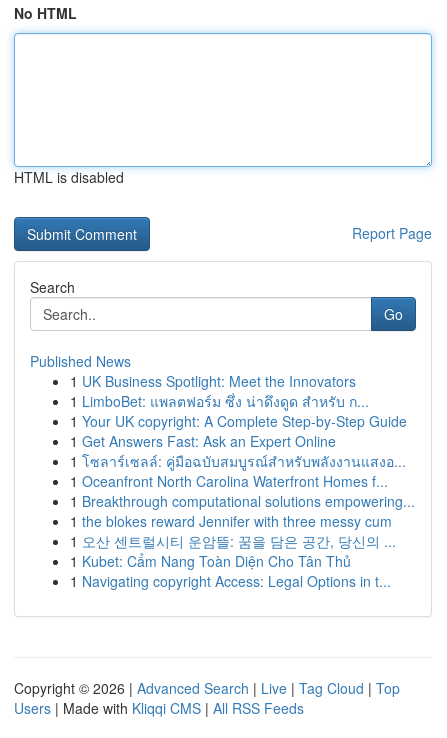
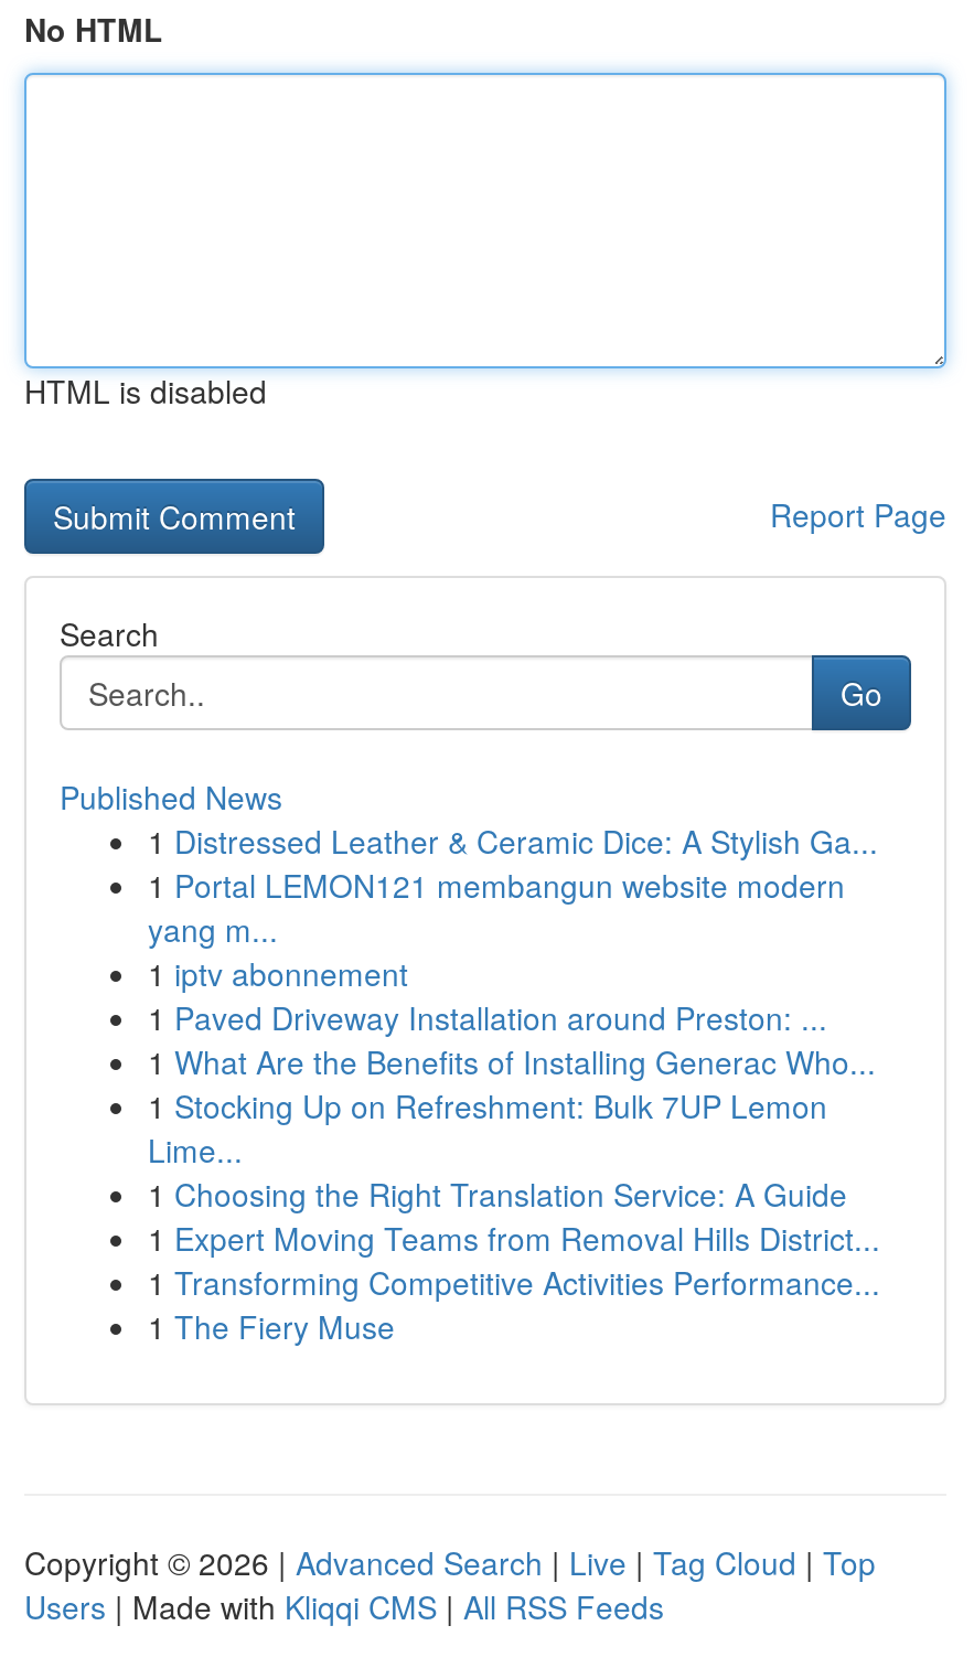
[70,371,415,591] 1 UK Business Spotlight: Meet the Innovators | 1 LimboBet: แพลตฟอร์ม ซึ่ง น่าดึงดูด สำหรับ ก... | 1 Your UK copyright: A Complete Step-by-Step Guide | 1 Get Answers Fast: Ask an Expert Online | 1 โซลาร์เซลล์: คู่มือฉบับสมบูรณ์สำหรับพลังงานแสงอ... | 1 Oceanfront North Carolina Waterfront Homes f... | 1 Breakthrough computational solutions empowering... | 1 the blokes reward Jennifer with three messy cum | 1 오산 센트럴시티 운암뜰: 꿈을 담은 공간, 당신의 ... | 1 Kubet: Cẩm Nang Toàn Diện Cho Tân Thủ | 1 Navigating copyright Access: Legal Options in t... -> [148,819,880,1348] 1 Distressed Leather & Ceramic Dice: A Stylish Ga... | 1 Portal LEMON121 membangun website modern | yang m... | 1 iptv abonnement | 1 Paved Driveway Installation around Preston: ... | 1 What Are the Benefits of Installing Generac Who... | 1 Stocking Up on Refreshment: Bulk 7UP Lemon | Lime... | 1 Choosing the Right Translation Service: A Guide | 1 Expert Moving Teams from Removal Hills District... | 1 Transforming Competitive Activities Performance... | 1 The Fiery Muse

